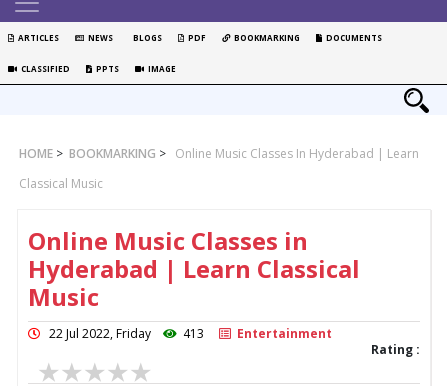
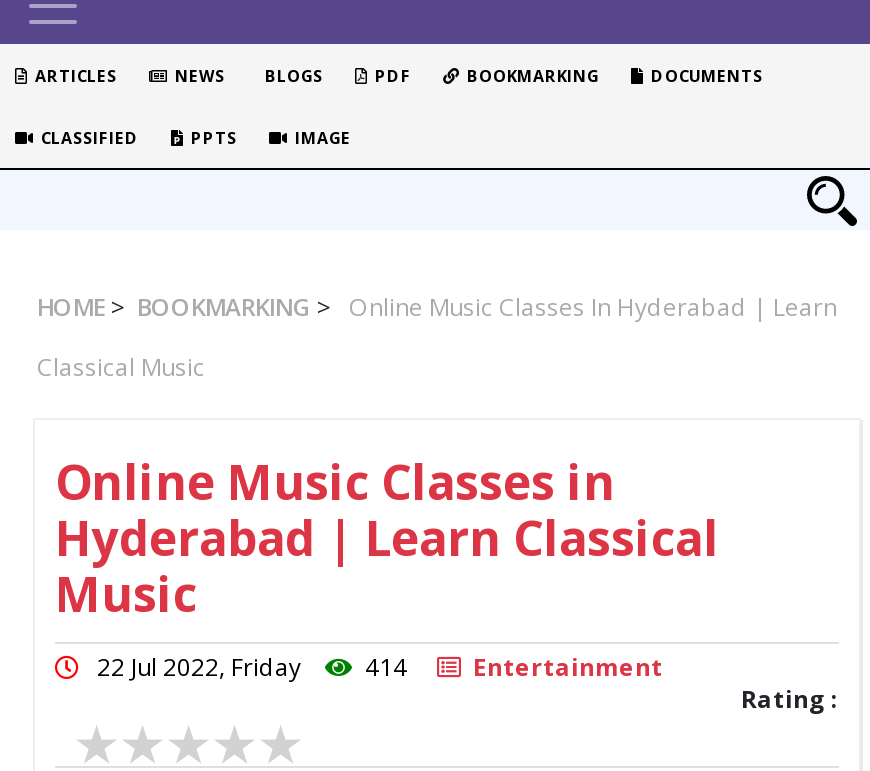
[40,325,332,342] 22 Jul 2022, Friday 413 Entertainment -> [79,650,663,684] 22 Jul 2022, Friday 414 Entertainment

